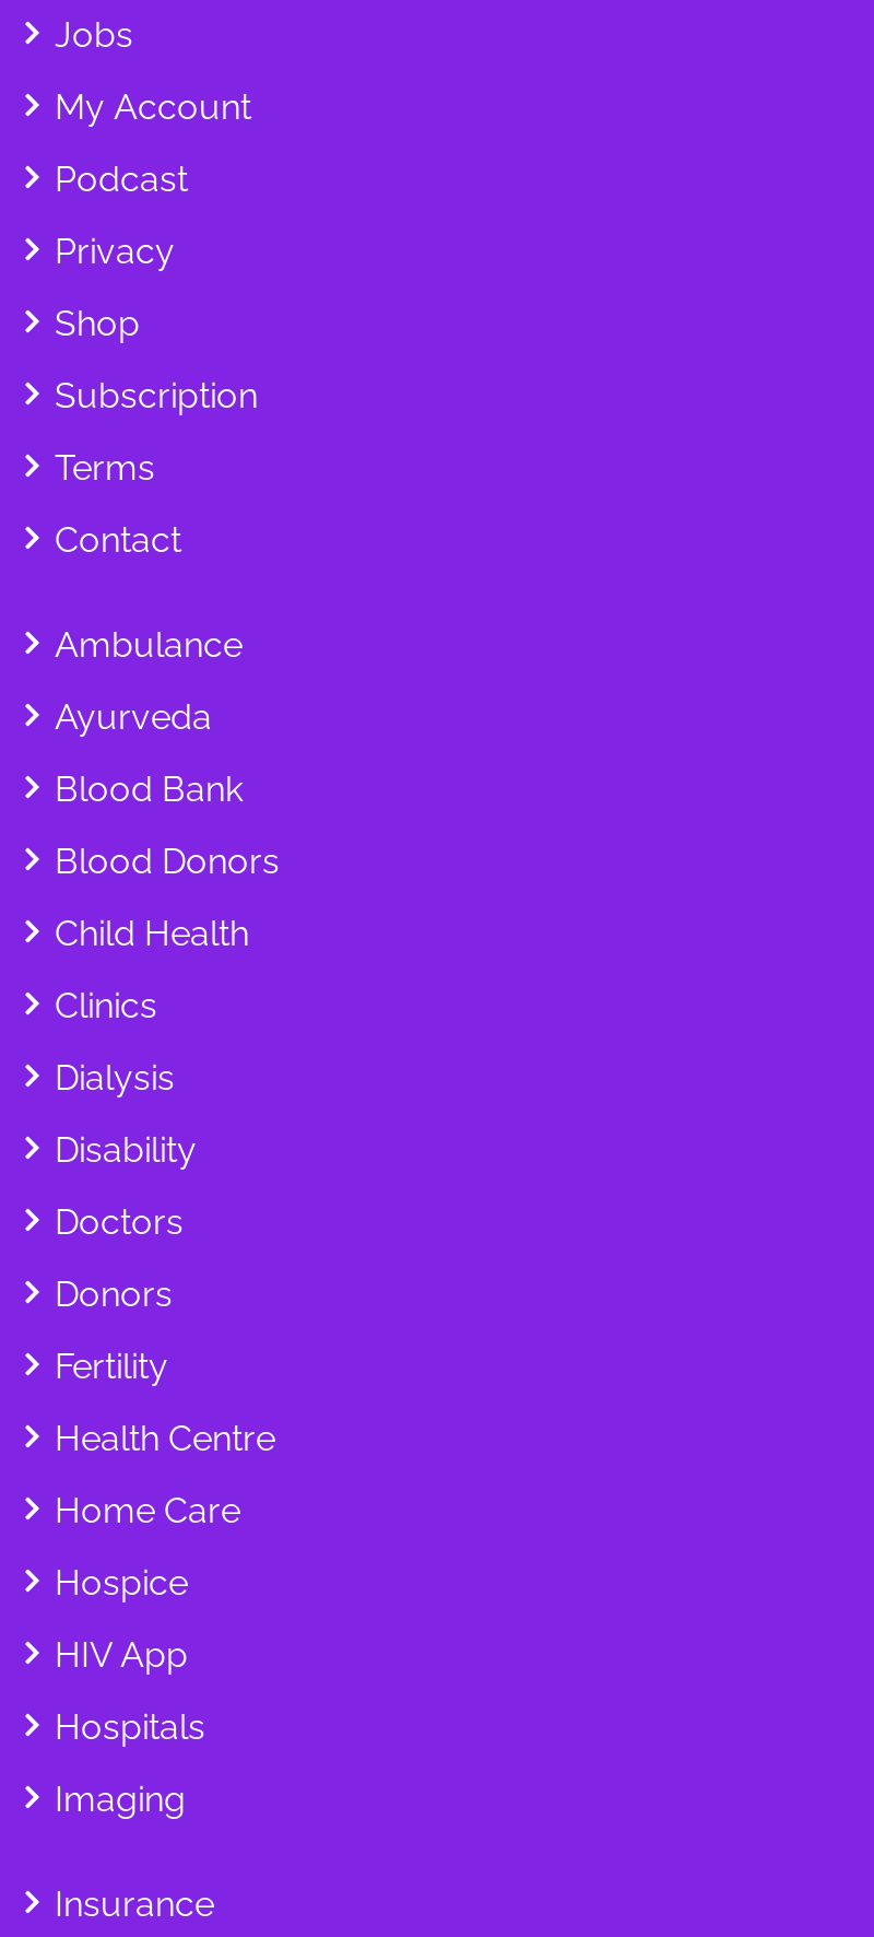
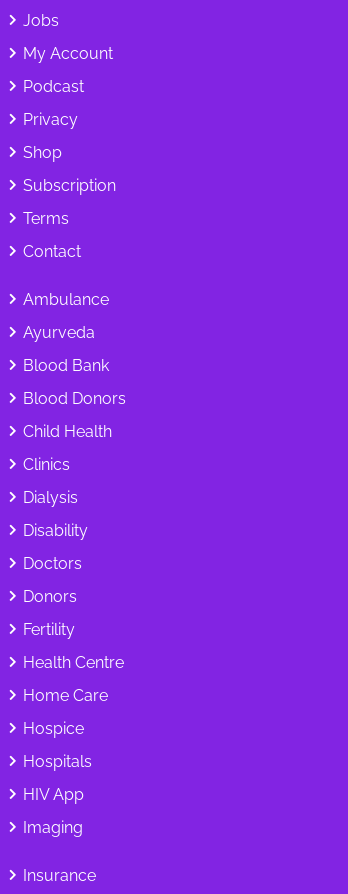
moved [55,1634,188,1676] -> [23,785,84,804]: HIV App
moved [55,1706,205,1748] -> [23,752,92,771]: Hospitals

